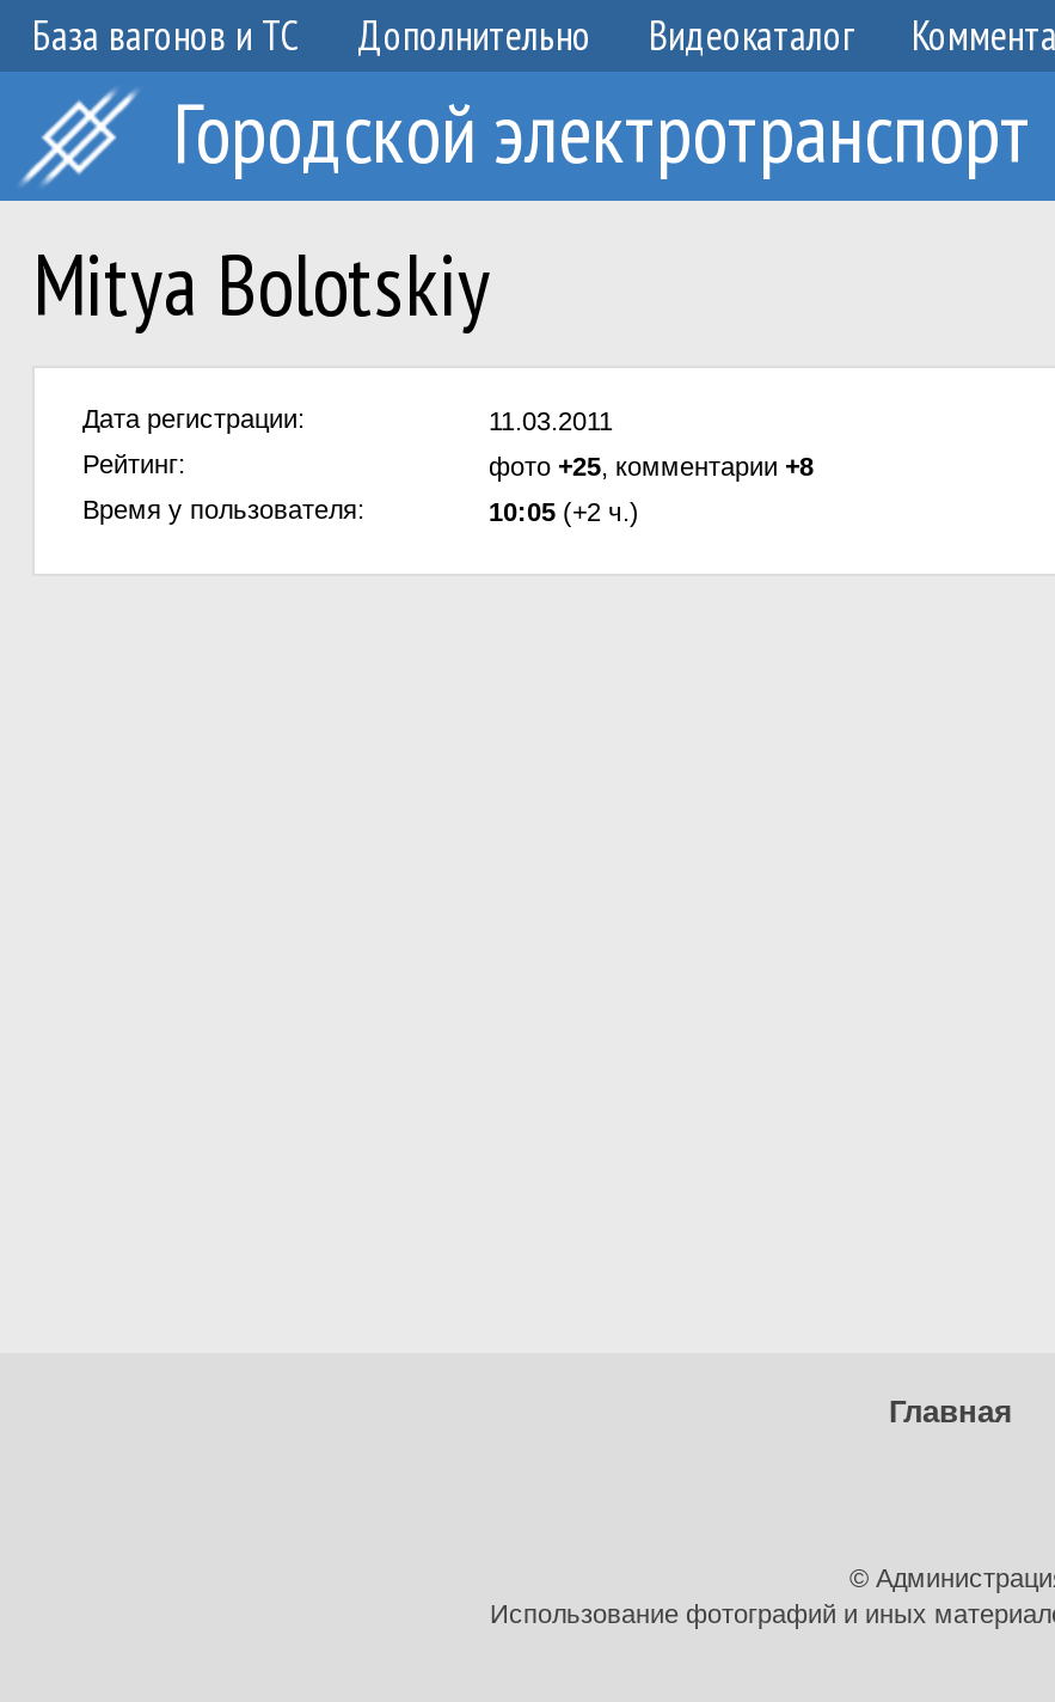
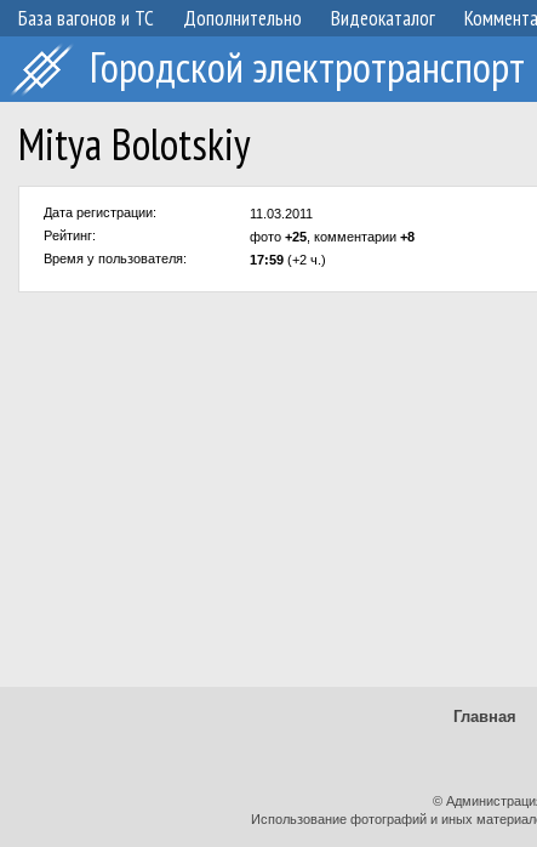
[489,497,639,526] 10:05 (+2 ч.) -> [250,252,326,267] 17:59 (+2 ч.)

